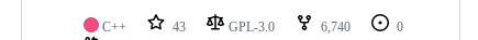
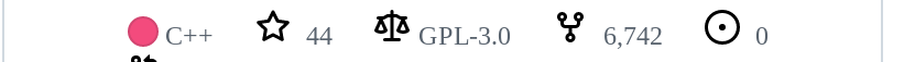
[169,20,186,35] 43 -> [299,21,333,52] 44
[318,20,351,35] 6,740 -> [597,21,663,52] 6,742

